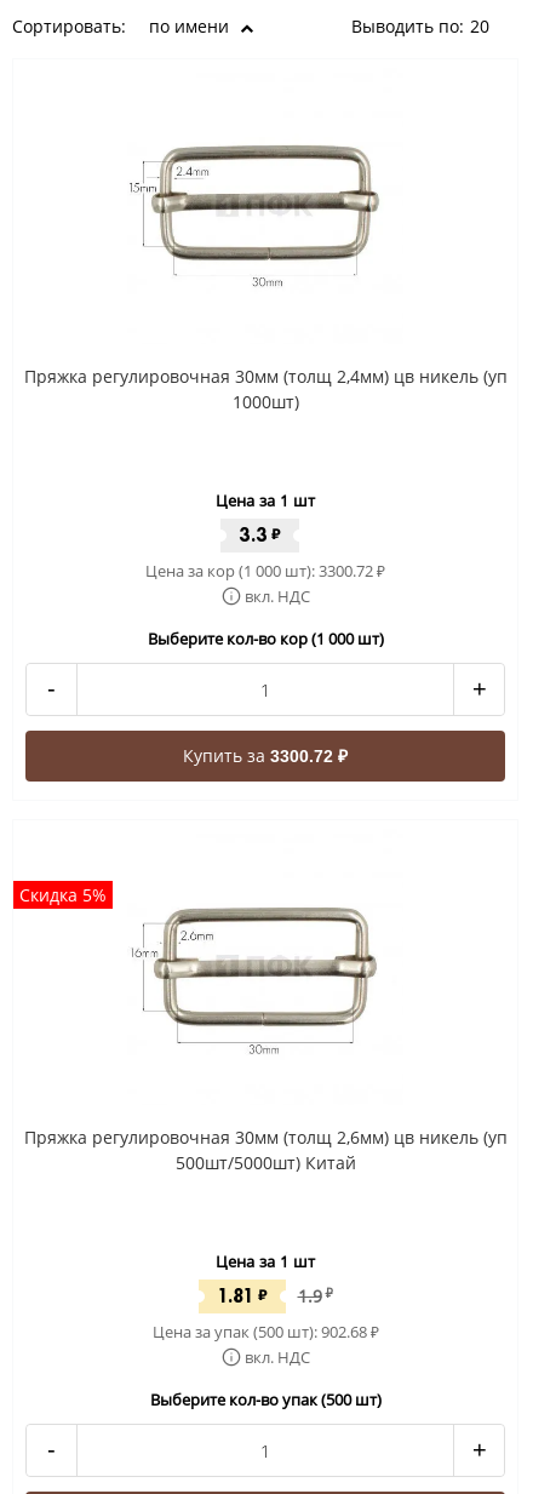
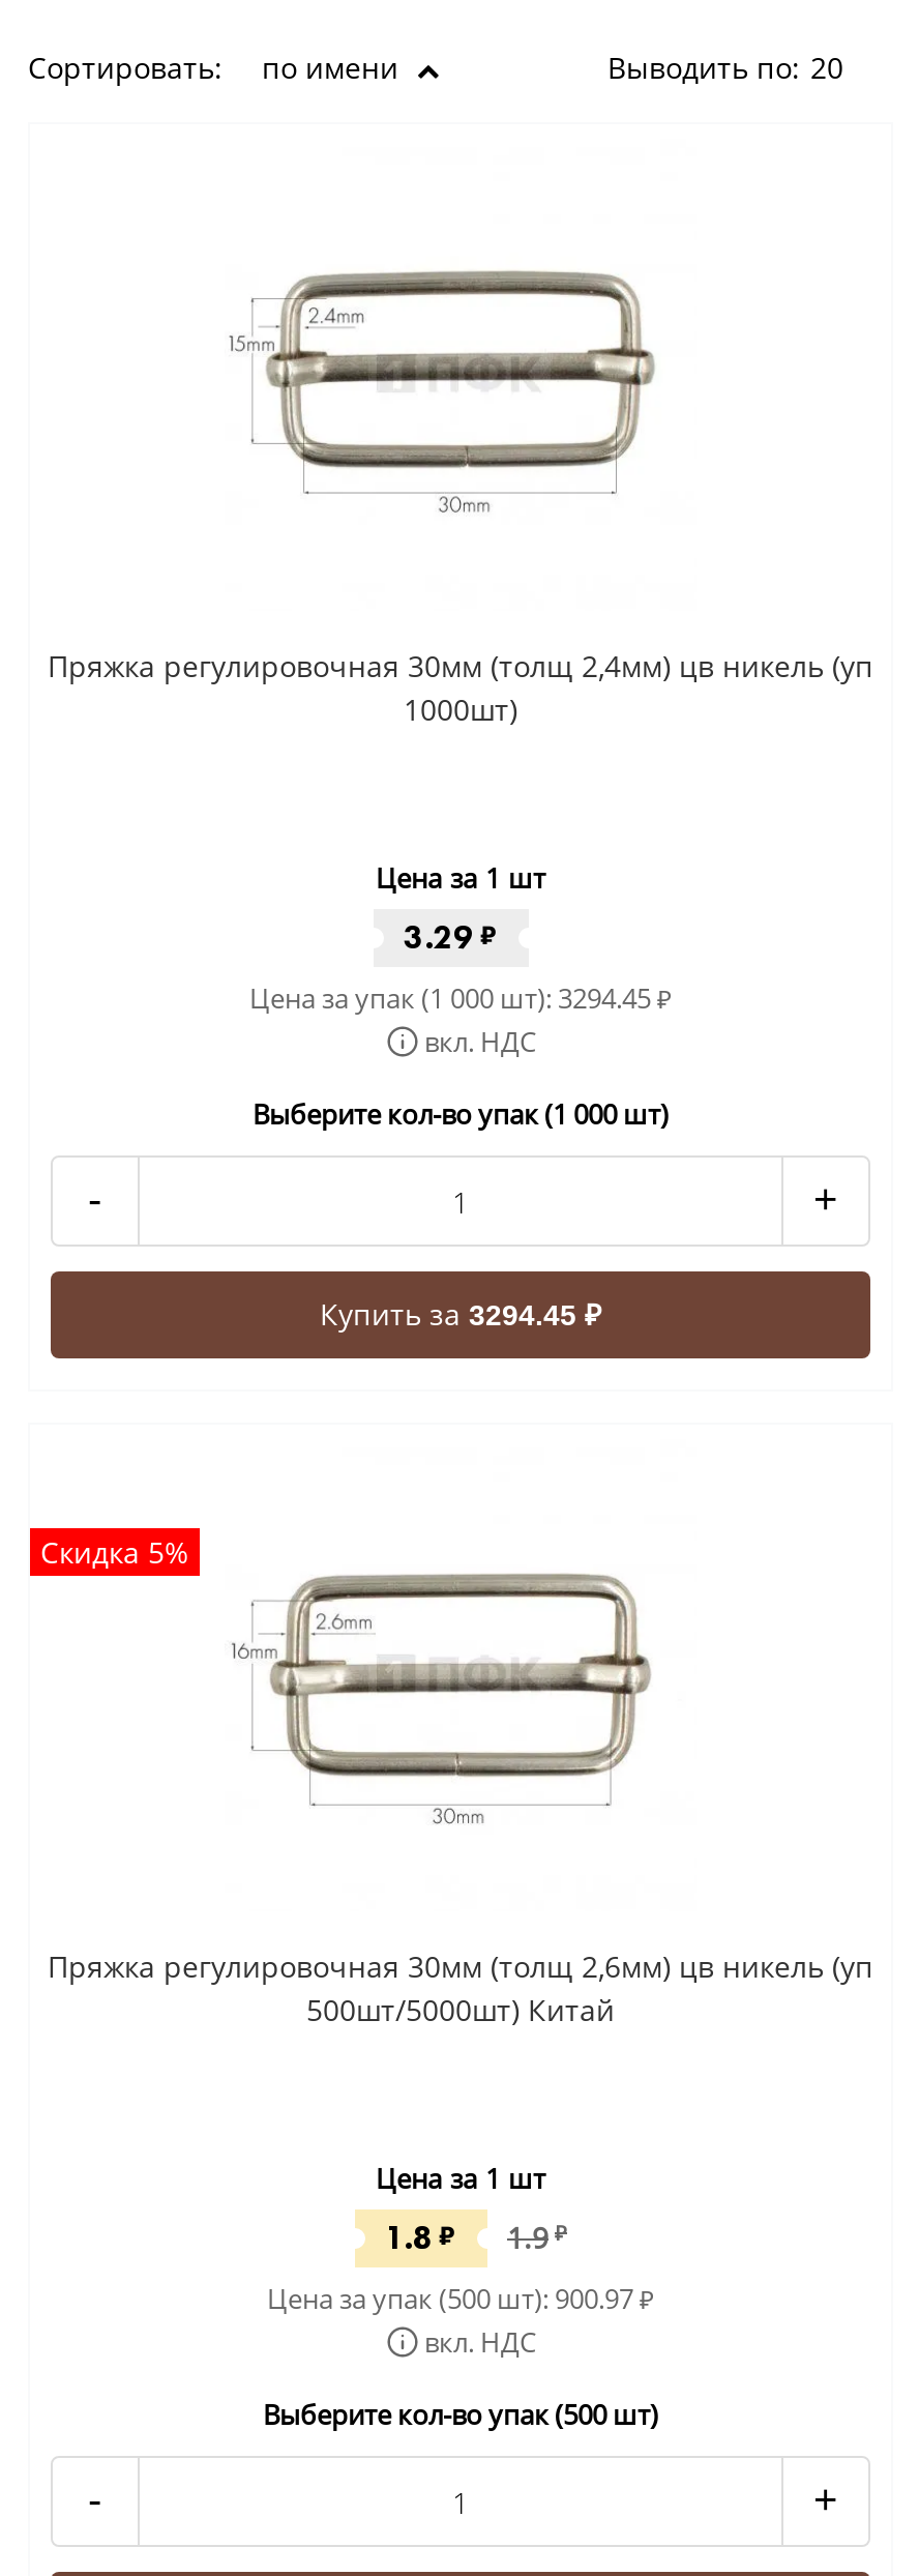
[238,522,280,548] 3.3 ₽ -> [404,915,497,959] 3.29 ₽
[145,560,385,582] Цена за кор (1 000 шт): 3300.72₽ -> [249,979,672,1017] Цена за упак (1 000 шт): 3294.45₽
[147,628,383,649] Выберите кол-во кор (1 000 шт) -> [253,1095,669,1133] Выберите кол-во упак (1 000 шт)
[183,744,348,767] Купить за 3300.72 ₽ -> [320,1294,601,1334] Купить за 3294.45 ₽
[216,1283,267,1309] 1.81 ₽ -> [385,2216,455,2259] 1.8 ₽
[152,1321,379,1343] Цена за упак (500 шт): 902.68₽ -> [267,2280,654,2317] Цена за упак (500 шт): 900.97₽

